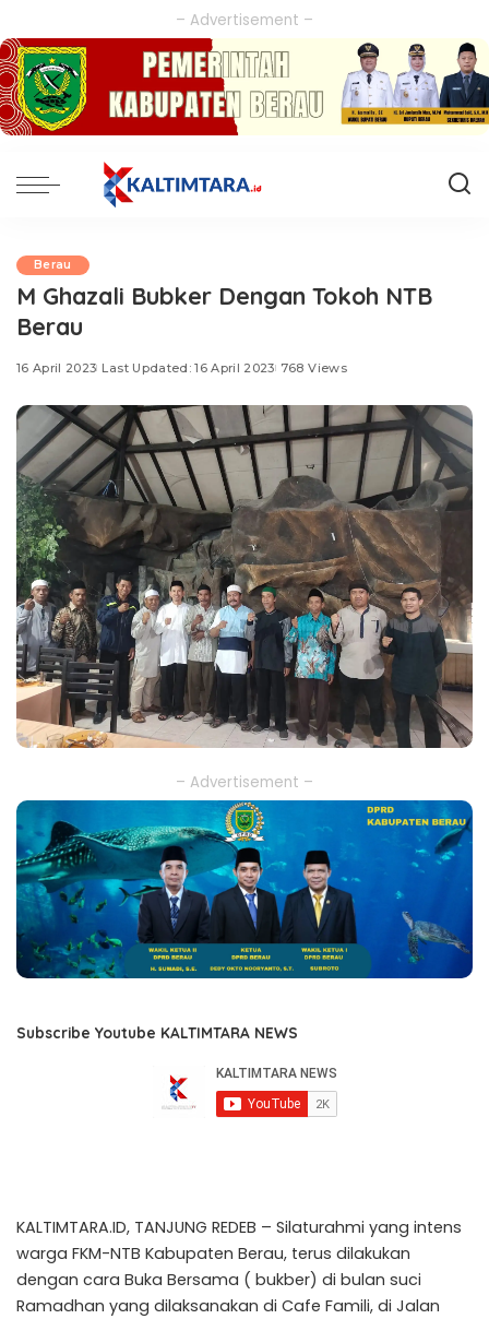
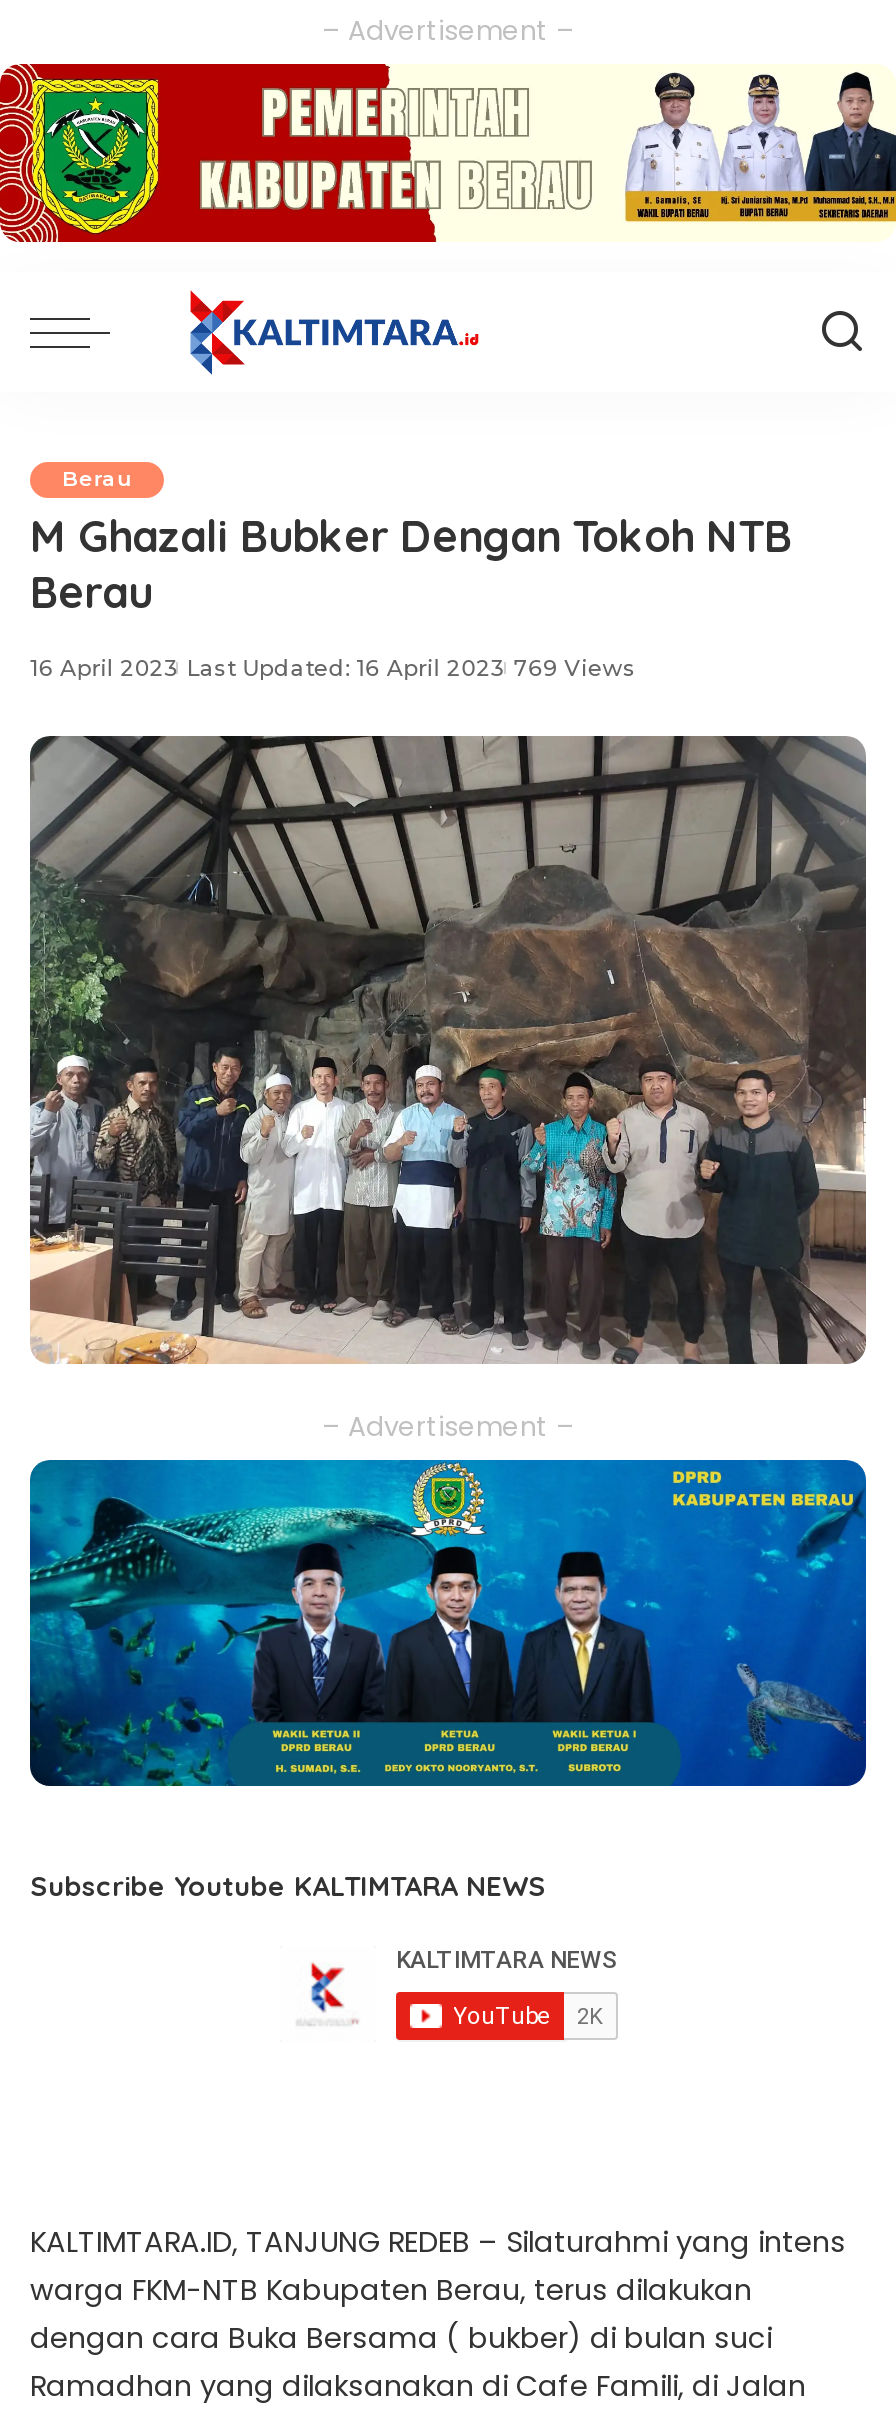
[16,361,347,376] 16 April 2023 Last Updated: 16 April 2023 768 Views -> [30,655,636,683] 16 April 2023 Last Updated: 16 April 2023 769 Views

